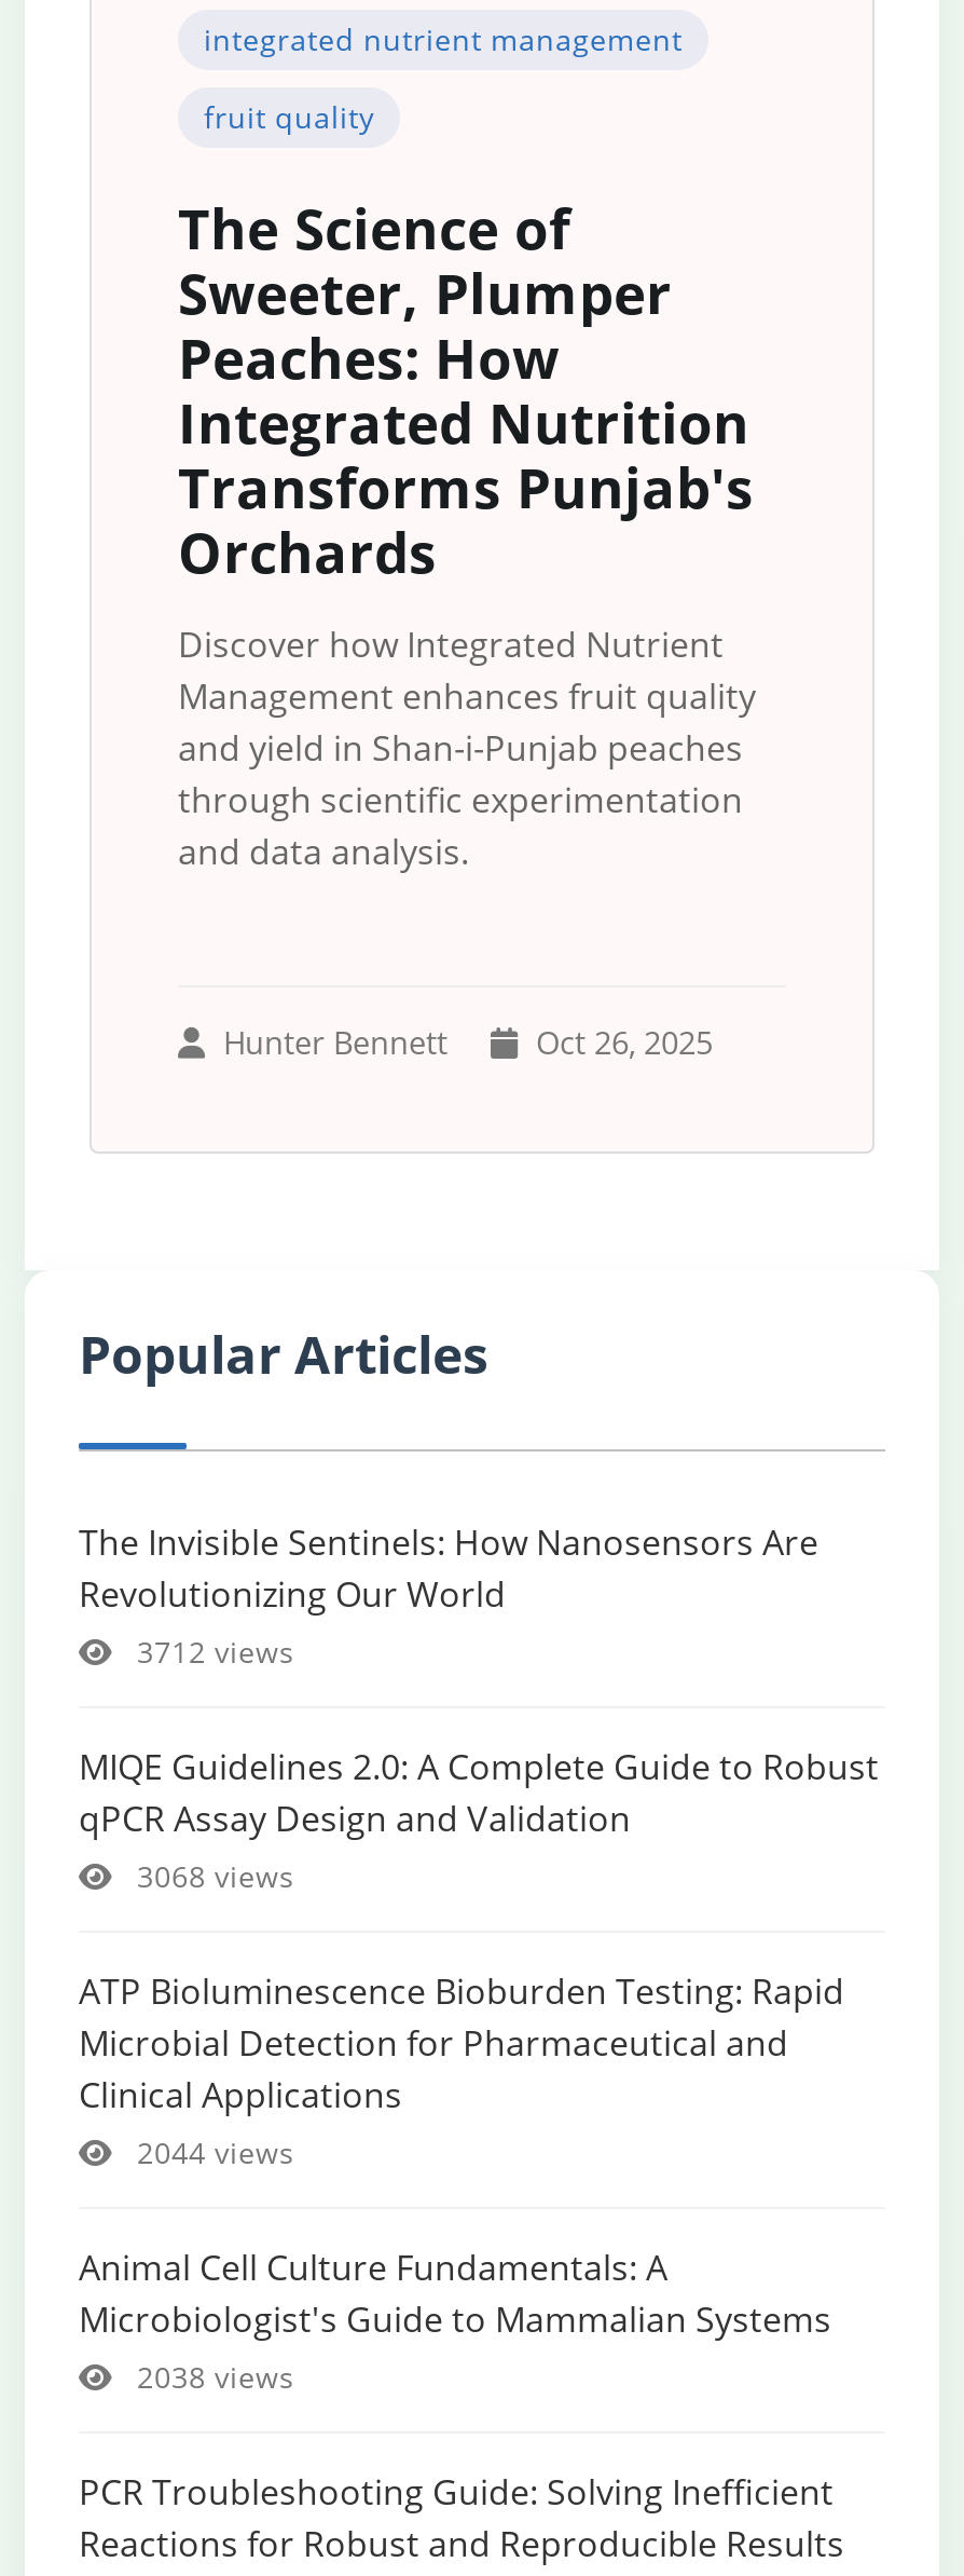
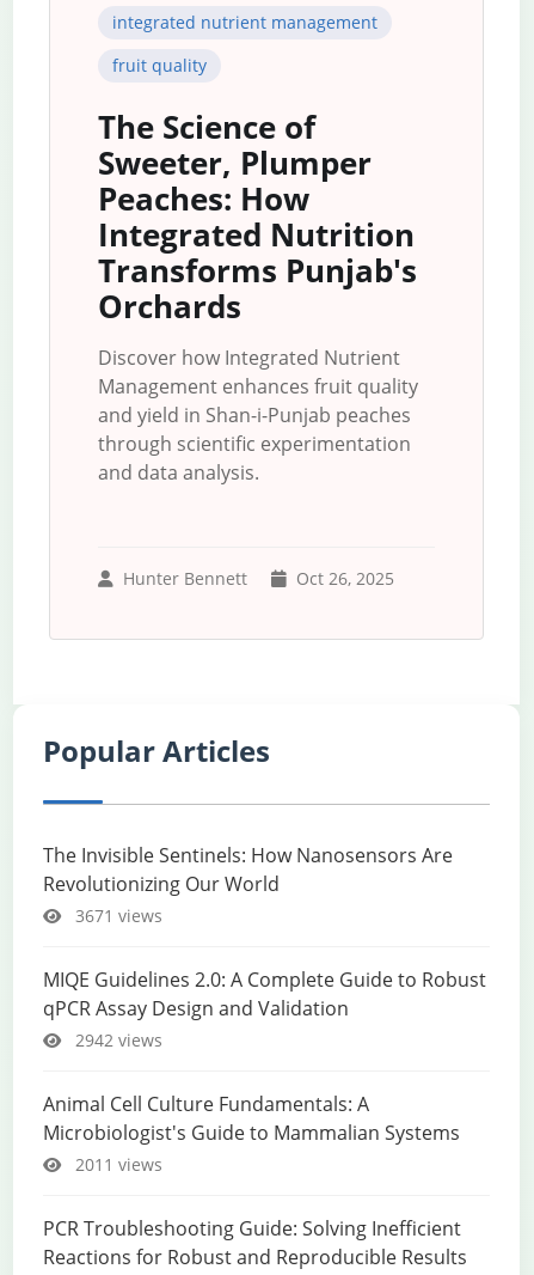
[128,1631,294,1672] 3712 views -> [70,904,162,927] 3671 views
[79,1855,844,2172] 3068 views | ATP Bioluminescence Bioburden Testing: Rapid | Microbial Detection for Pharmaceutical and | Clinical Applications | 2044 views -> [70,1029,162,1051] 2942 views
[128,2356,294,2397] 2038 views -> [70,1153,162,1176] 2011 views

